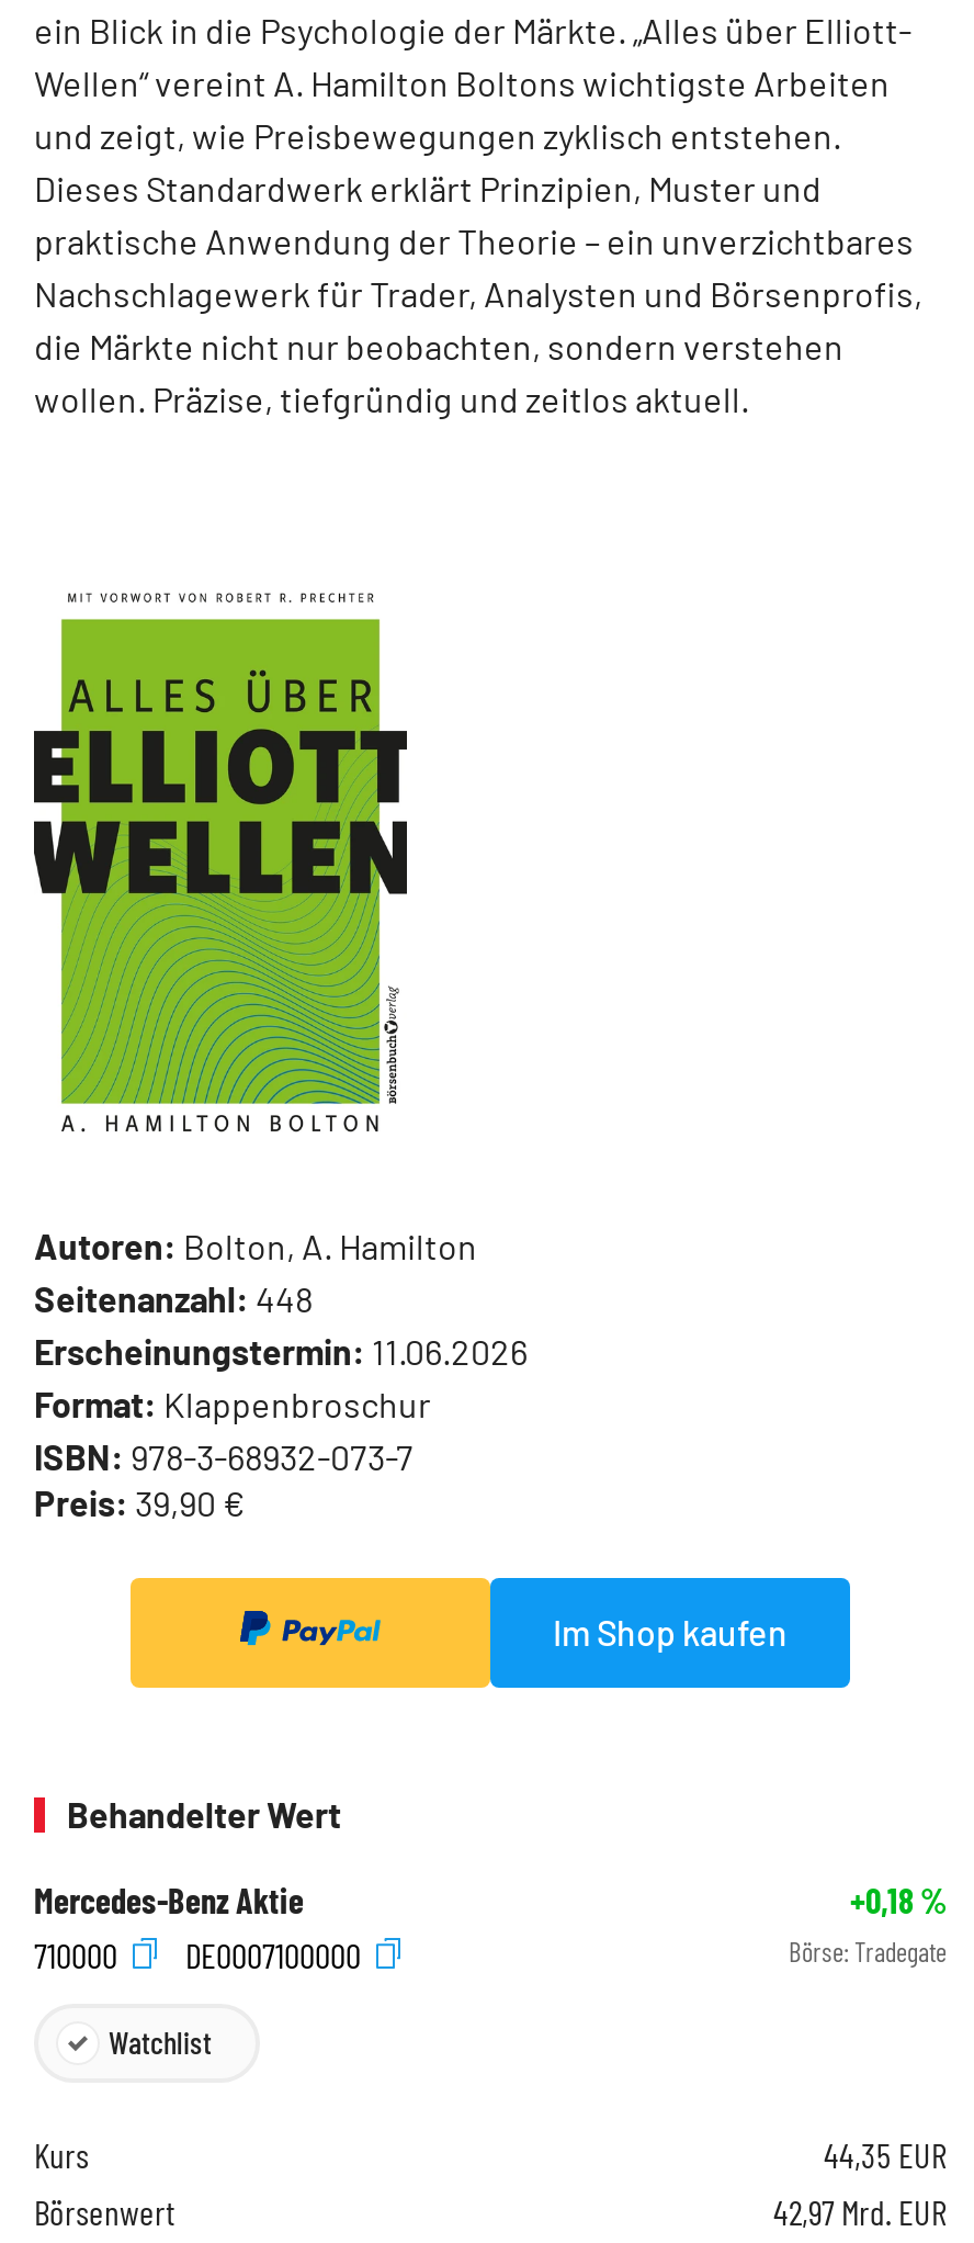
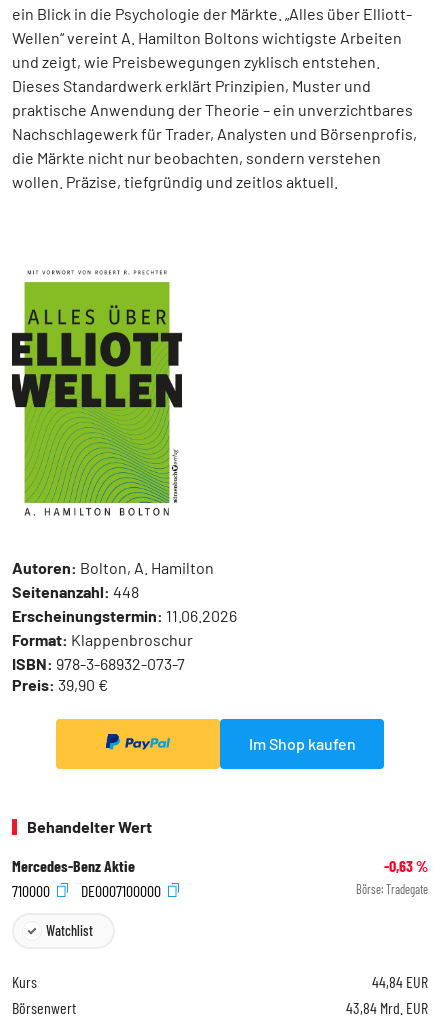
[850,1878,947,1920] +0,18% -> [384,856,428,875] -0,63%
[824,2134,947,2176] 44,35 EUR -> [372,972,428,991] 44,84 EUR
[773,2191,947,2233] 42,97 Mrd. EUR -> [346,998,428,1017] 43,84 Mrd. EUR

